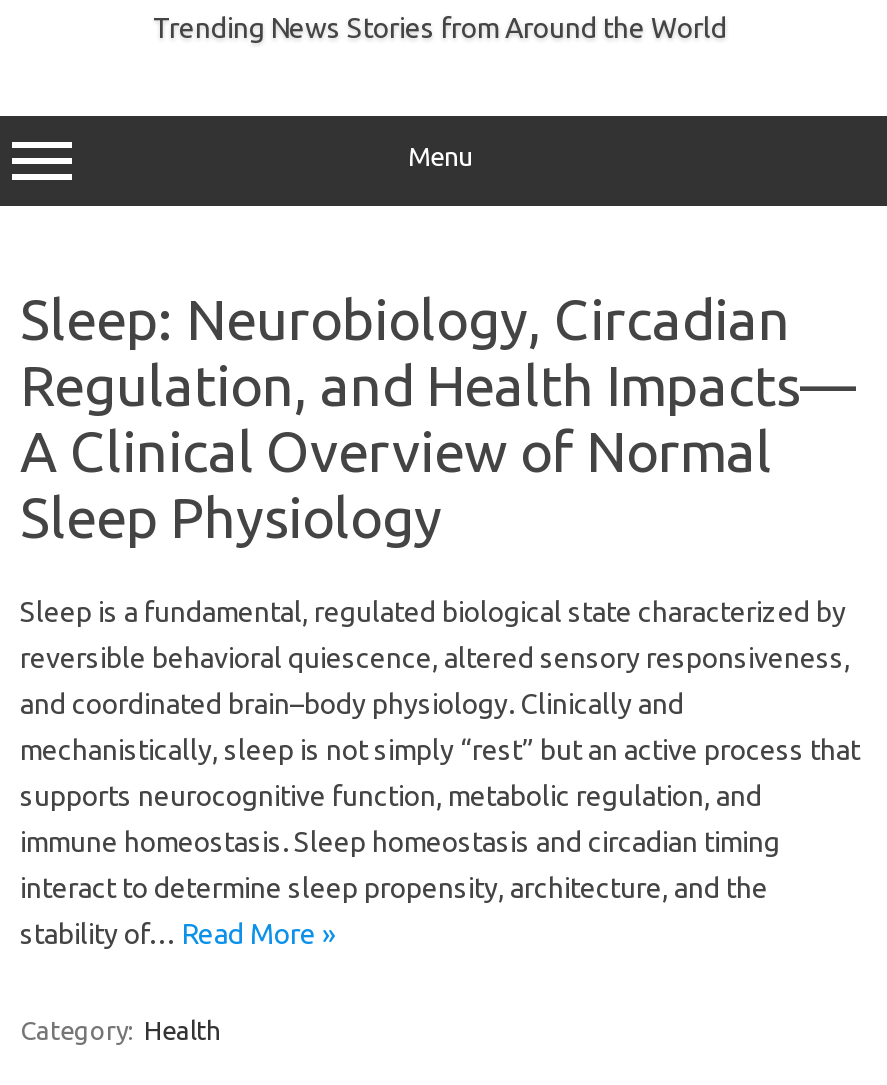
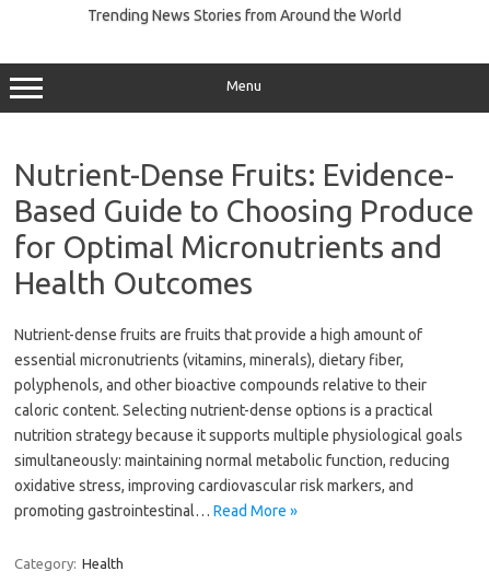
[20,288,856,548] Sleep: Neurobiology, Circadian | Regulation, and Health Impacts— | A Clinical Overview of Normal | Sleep Physiology -> [14,158,474,300] Nutrient-Dense Fruits: Evidence- | Based Guide to Choosing Produce | for Optimal Micronutrients and | Health Outcomes
[20,596,860,950] Sleep is a fundamental, regulated biological state characterized by | reversible behavioral quiescence, altered sensory responsiveness, | and coordinated brain–body physiology. Clinically and | mechanistically, sleep is not simply “rest” but an active process that | supports neurocognitive function, metabolic regulation, and | immune homeostasis. Sleep homeostasis and circadian timing | interact to determine sleep propensity, architecture, and the | stability of… Read More » -> [14,326,463,520] Nutrient-dense fruits are fruits that provide a high amount of | essential micronutrients (vitamins, minerals), dietary fiber, | polyphenols, and other bioactive compounds relative to their | caloric content. Selecting nutrient-dense options is a practical | nutrition strategy because it supports multiple physiological goals | simultaneously: maintaining normal metabolic function, reducing | oxidative stress, improving cardiovascular risk markers, and | promoting gastrointestinal… Read More »

